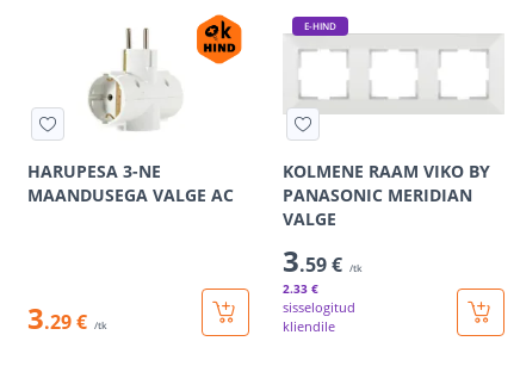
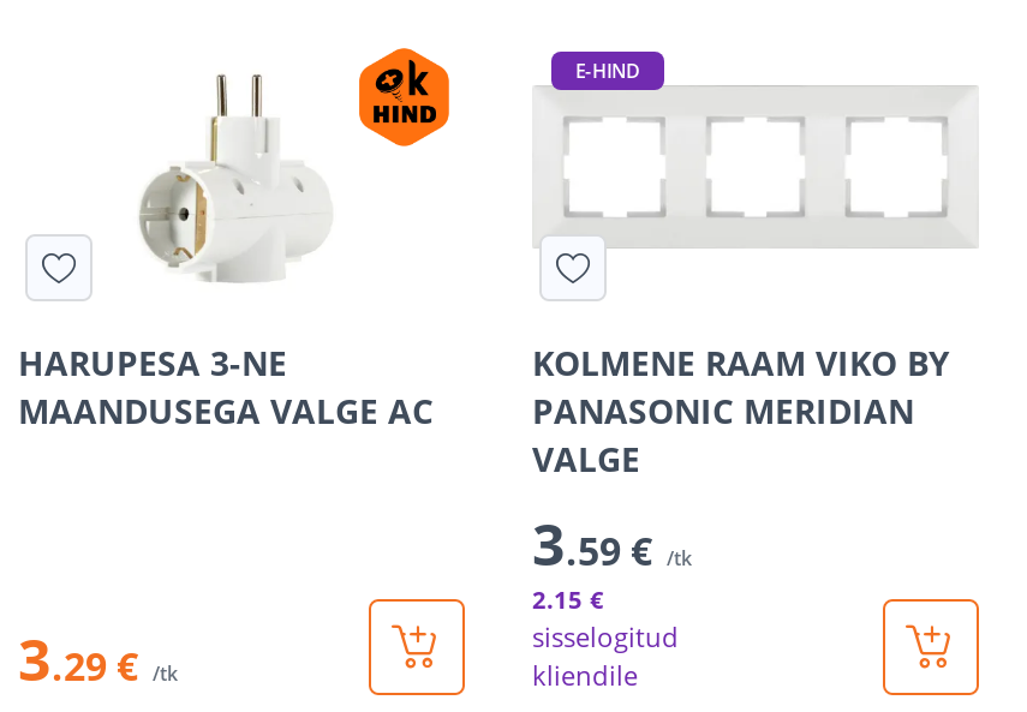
[283,280,318,297] 2.33 € -> [532,582,604,616] 2.15 €

